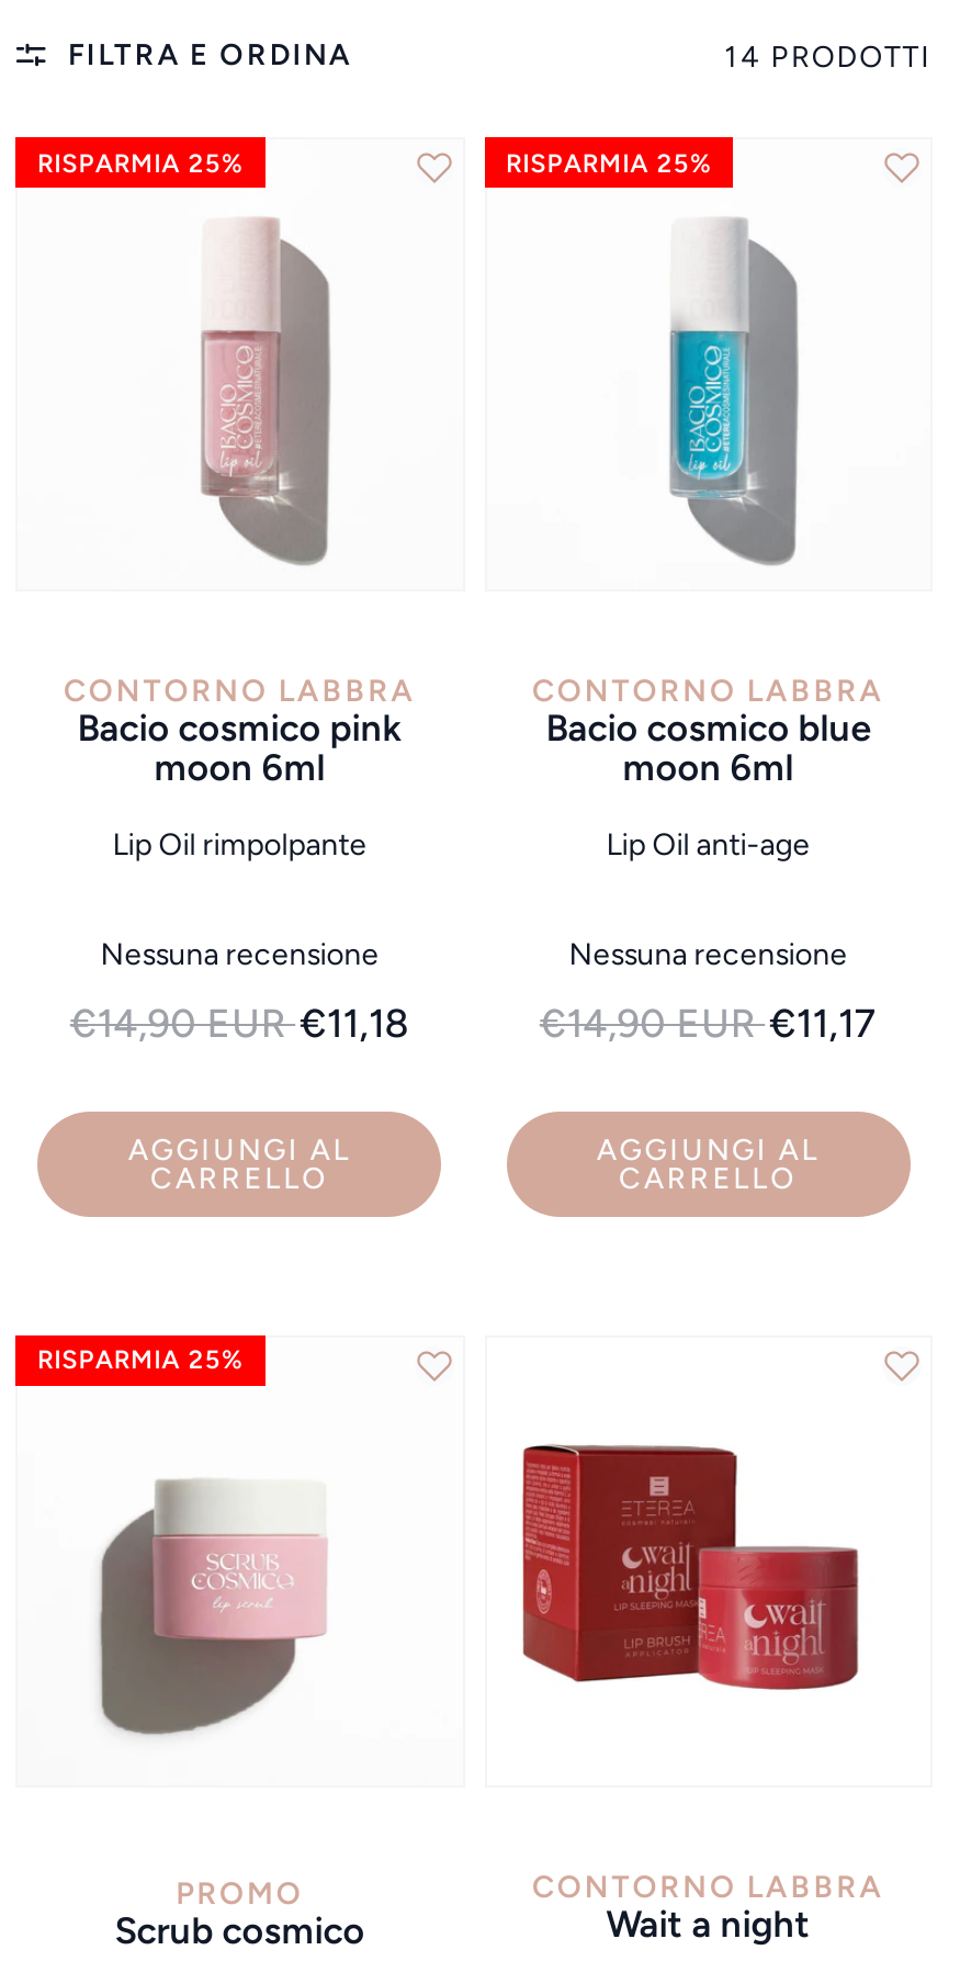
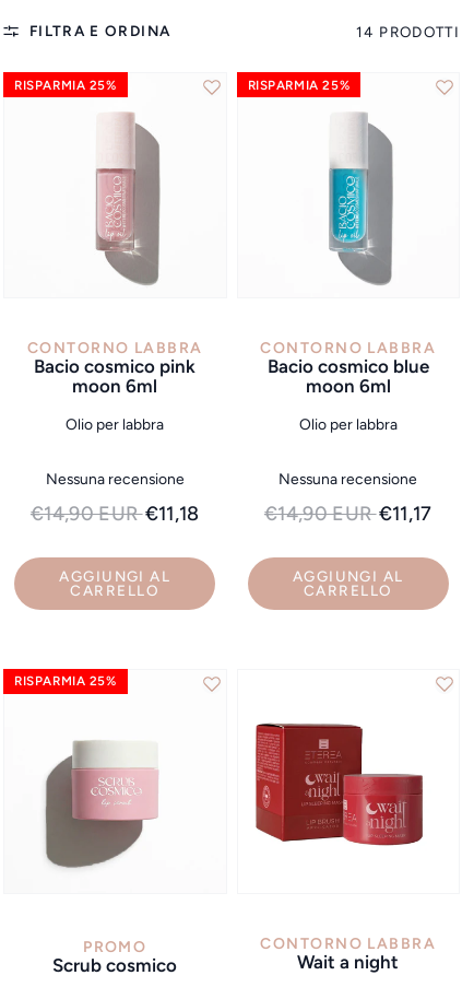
[112,826,367,861] Lip Oil rimpolpante -> [66,415,164,433] Olio per labbra
[606,826,810,861] Lip Oil anti-age -> [299,415,397,433] Olio per labbra

